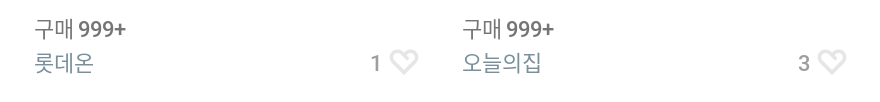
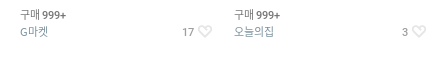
[34,45,382,79] 롯데온 | 1 -> [20,23,194,40] G마켓 | 17

